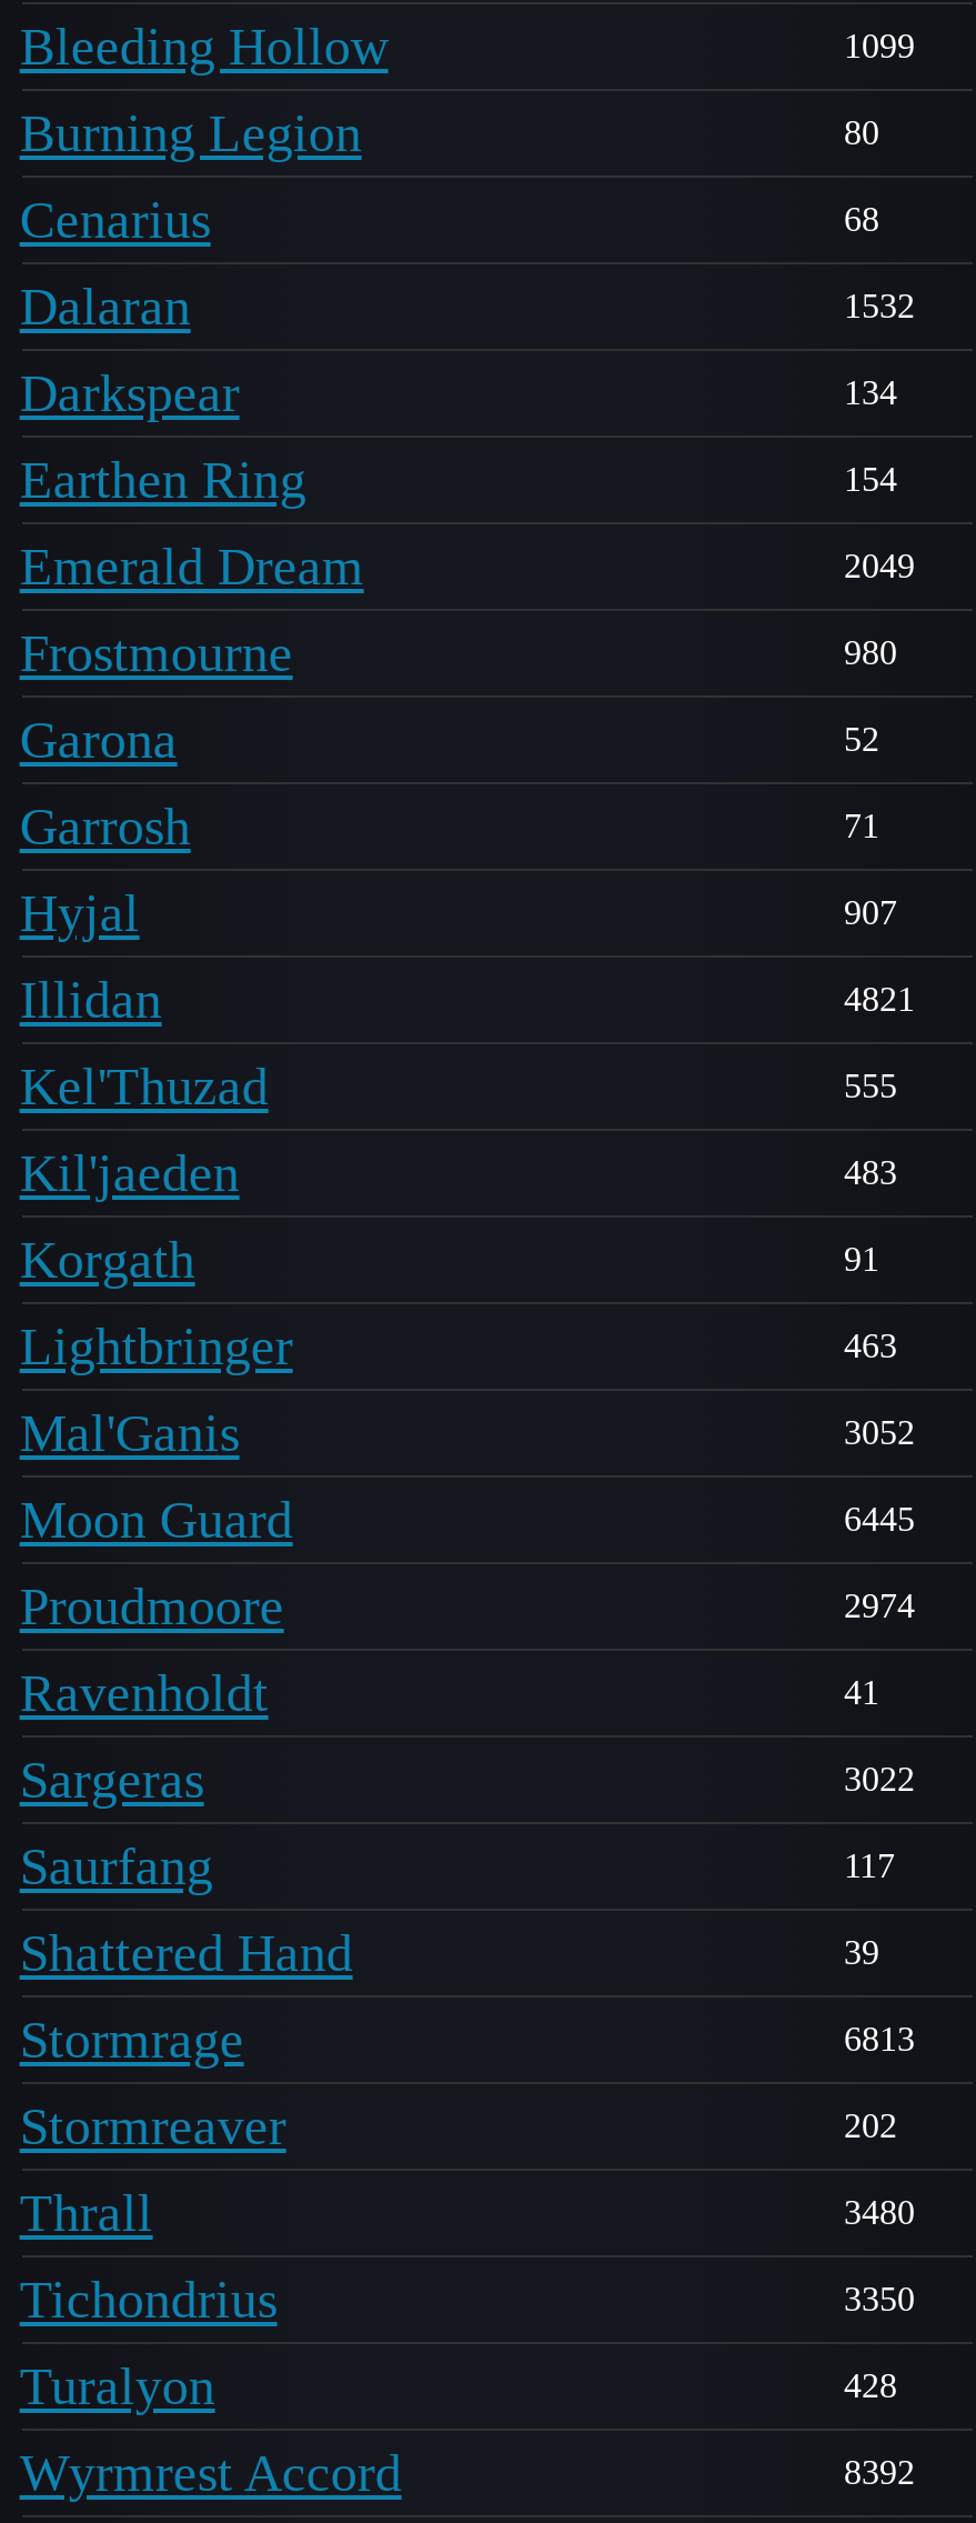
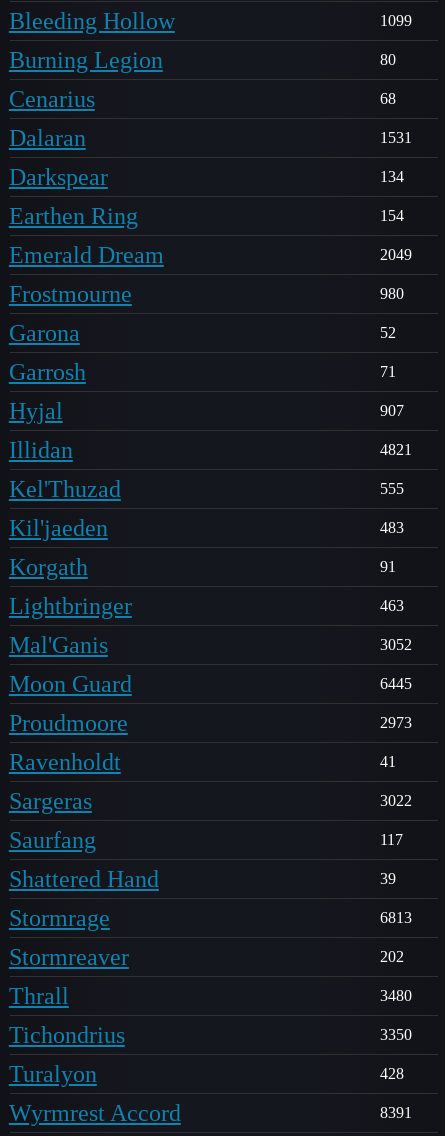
[844,287,915,324] 1532 -> [380,129,412,146] 1531
[844,1586,915,1624] 2974 -> [380,714,412,731] 2973
[844,2453,915,2491] 8392 -> [380,1104,412,1121] 8391

